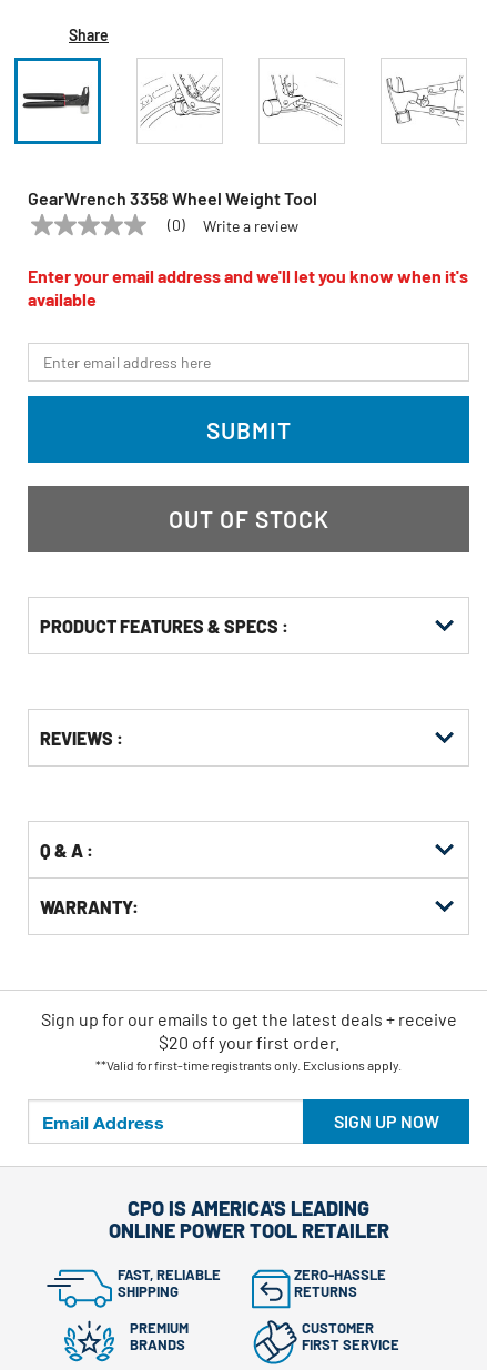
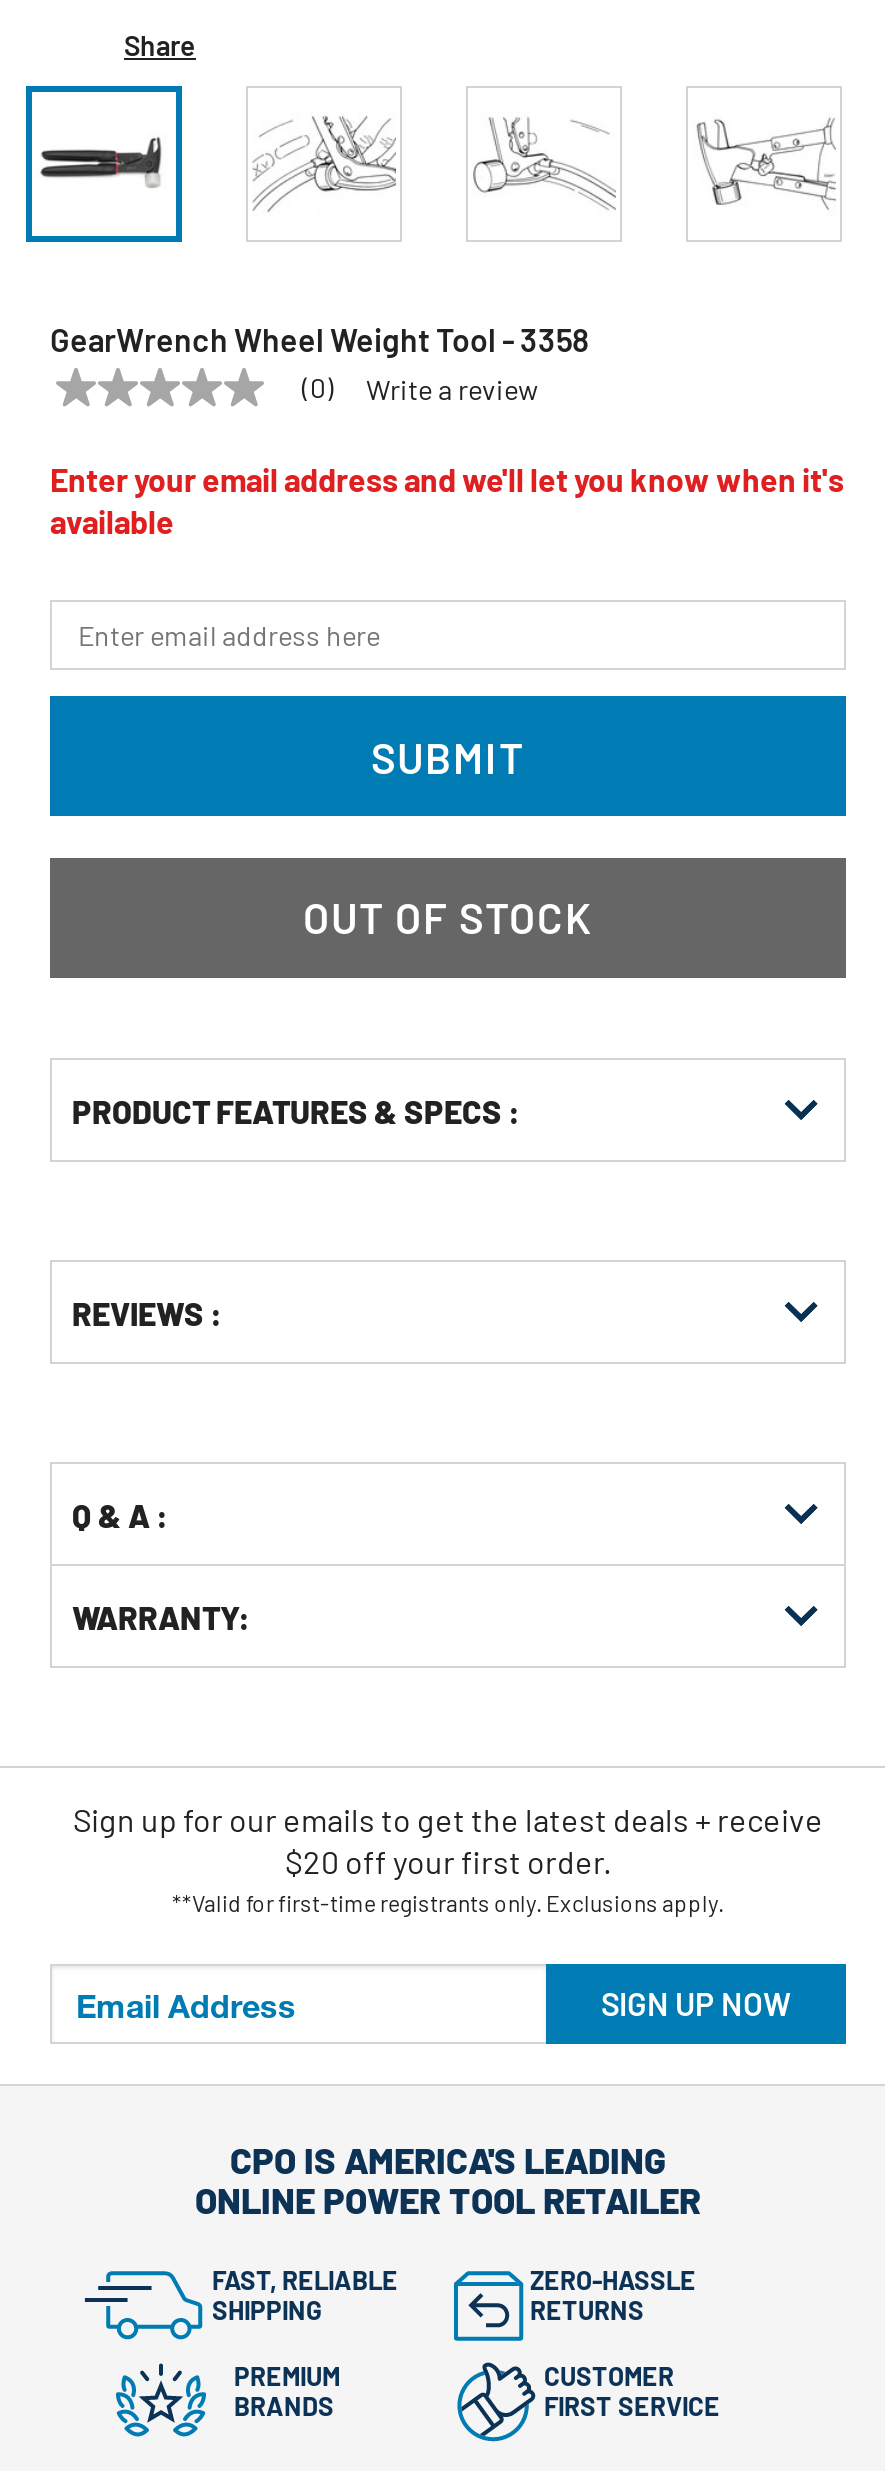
[28,187,317,209] GearWrench 3358 Wheel Weight Tool -> [50,320,590,358] GearWrench Wheel Weight Tool - 3358

